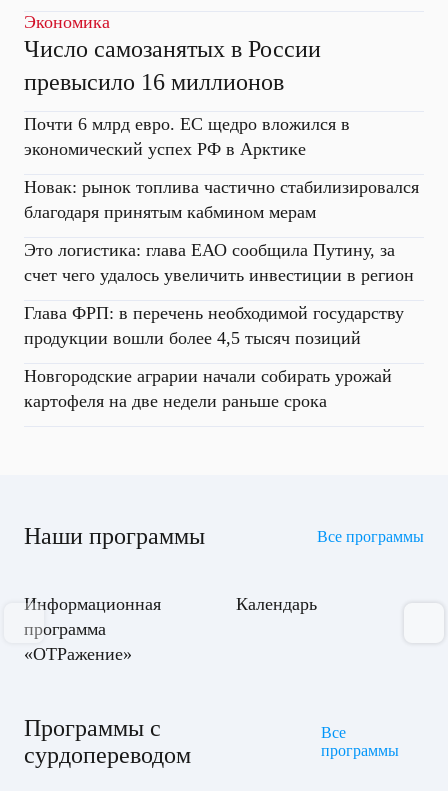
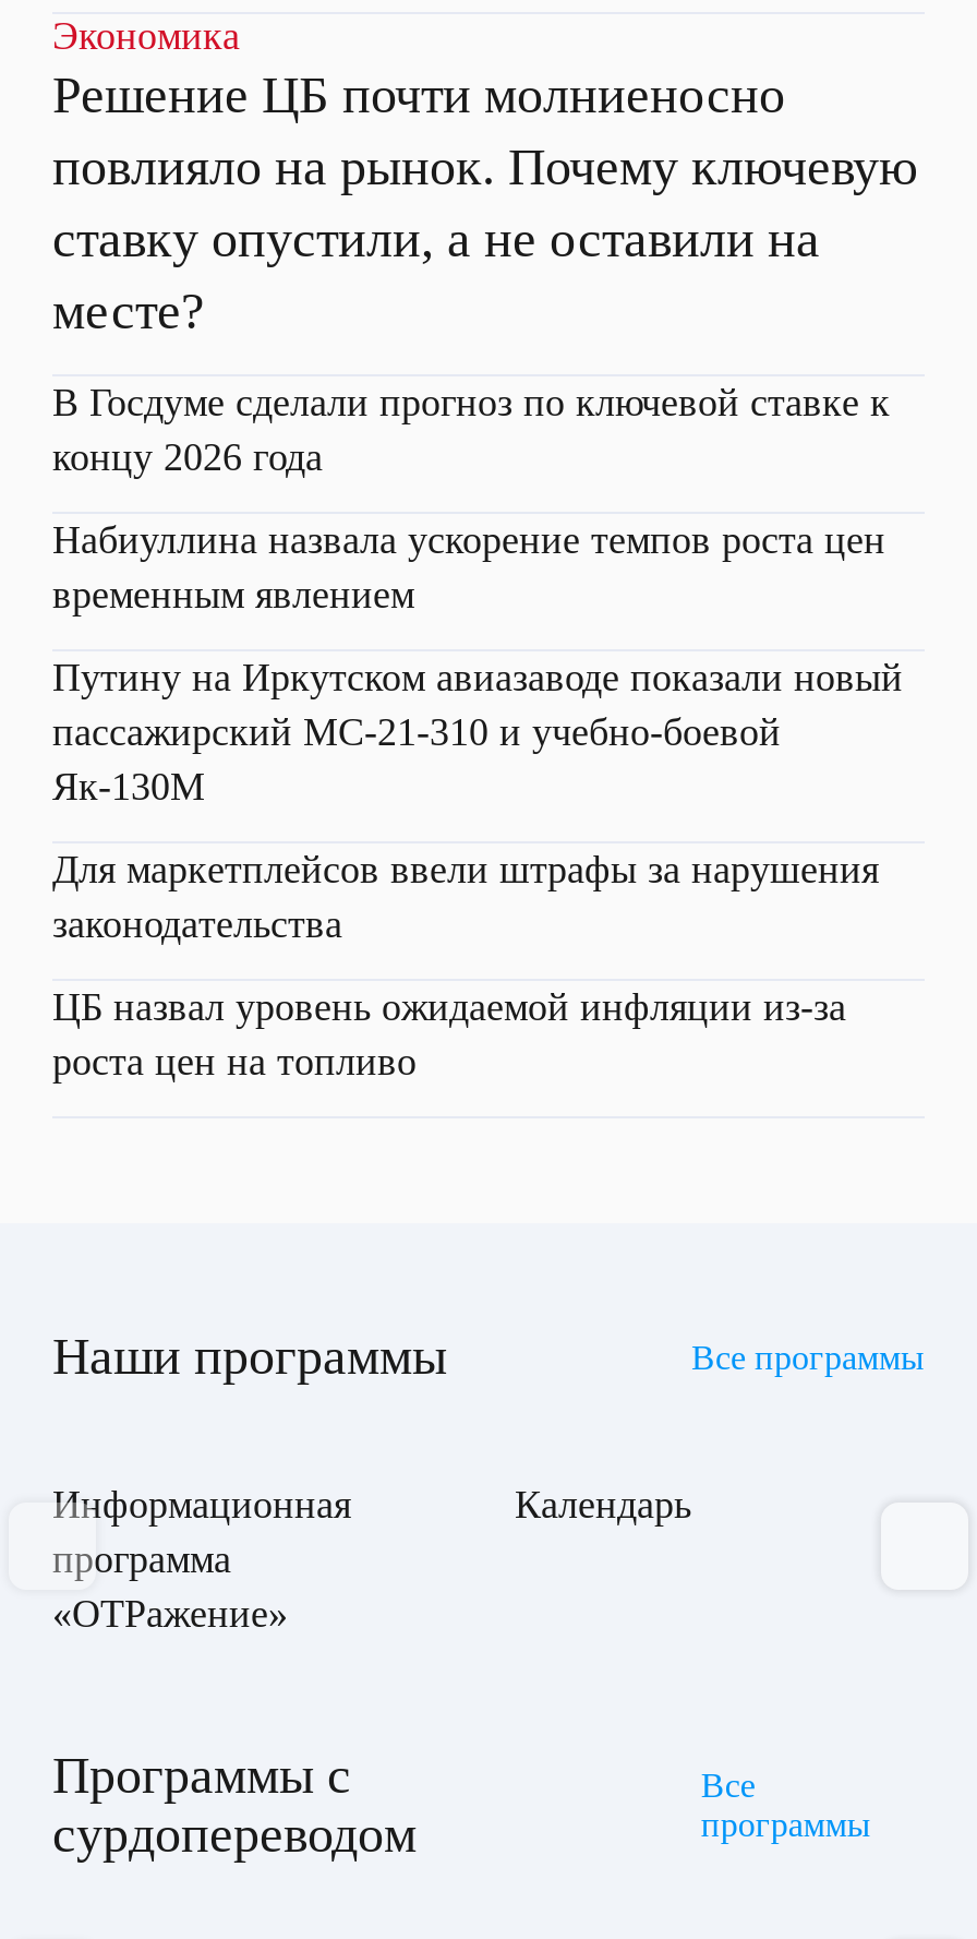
[24,36,321,95] Число самозанятых в России | превысило 16 миллионов -> [52,67,918,339] Решение ЦБ почти молниеносно | повлияло на рынок. Почему ключевую | ставку опустили, а не оставили на | месте?
[24,114,350,159] Почти 6 млрд евро. ЕС щедро вложился в | экономический успех РФ в Арктике -> [52,381,890,479] В Госдуме сделали прогноз по ключевой ставке к | концу 2026 года
[24,177,419,222] Новак: рынок топлива частично стабилизировался | благодаря принятым кабмином мерам -> [52,518,885,617] Набиуллина назвала ускорение темпов роста цен | временным явлением
[24,240,414,285] Это логистика: глава ЕАО сообщила Путину, за | счет чего удалось увеличить инвестиции в регион -> [52,656,903,809] Путину на Иркутском авиазаводе показали новый | пассажирский МС-21-310 и учебно-боевой | Як-130М
[24,303,404,348] Глава ФРП: в перечень необходимой государству | продукции вошли более 4,5 тысяч позиций -> [52,848,879,946] Для маркетплейсов ввели штрафы за нарушения | законодательства
[24,366,392,411] Новгородские аграрии начали собирать урожай | картофеля на две недели раньше срока -> [52,985,846,1084] ЦБ назвал уровень ожидаемой инфляции из-за | роста цен на топливо

